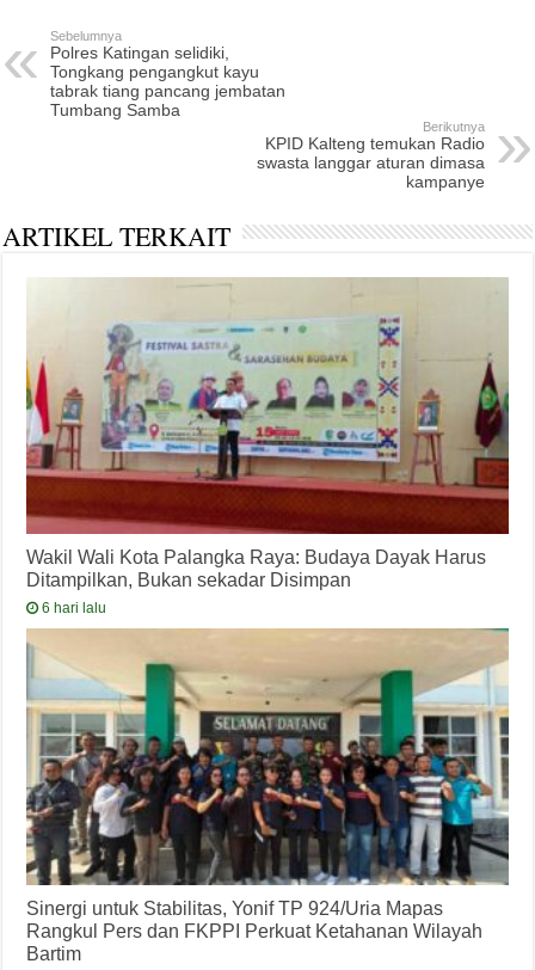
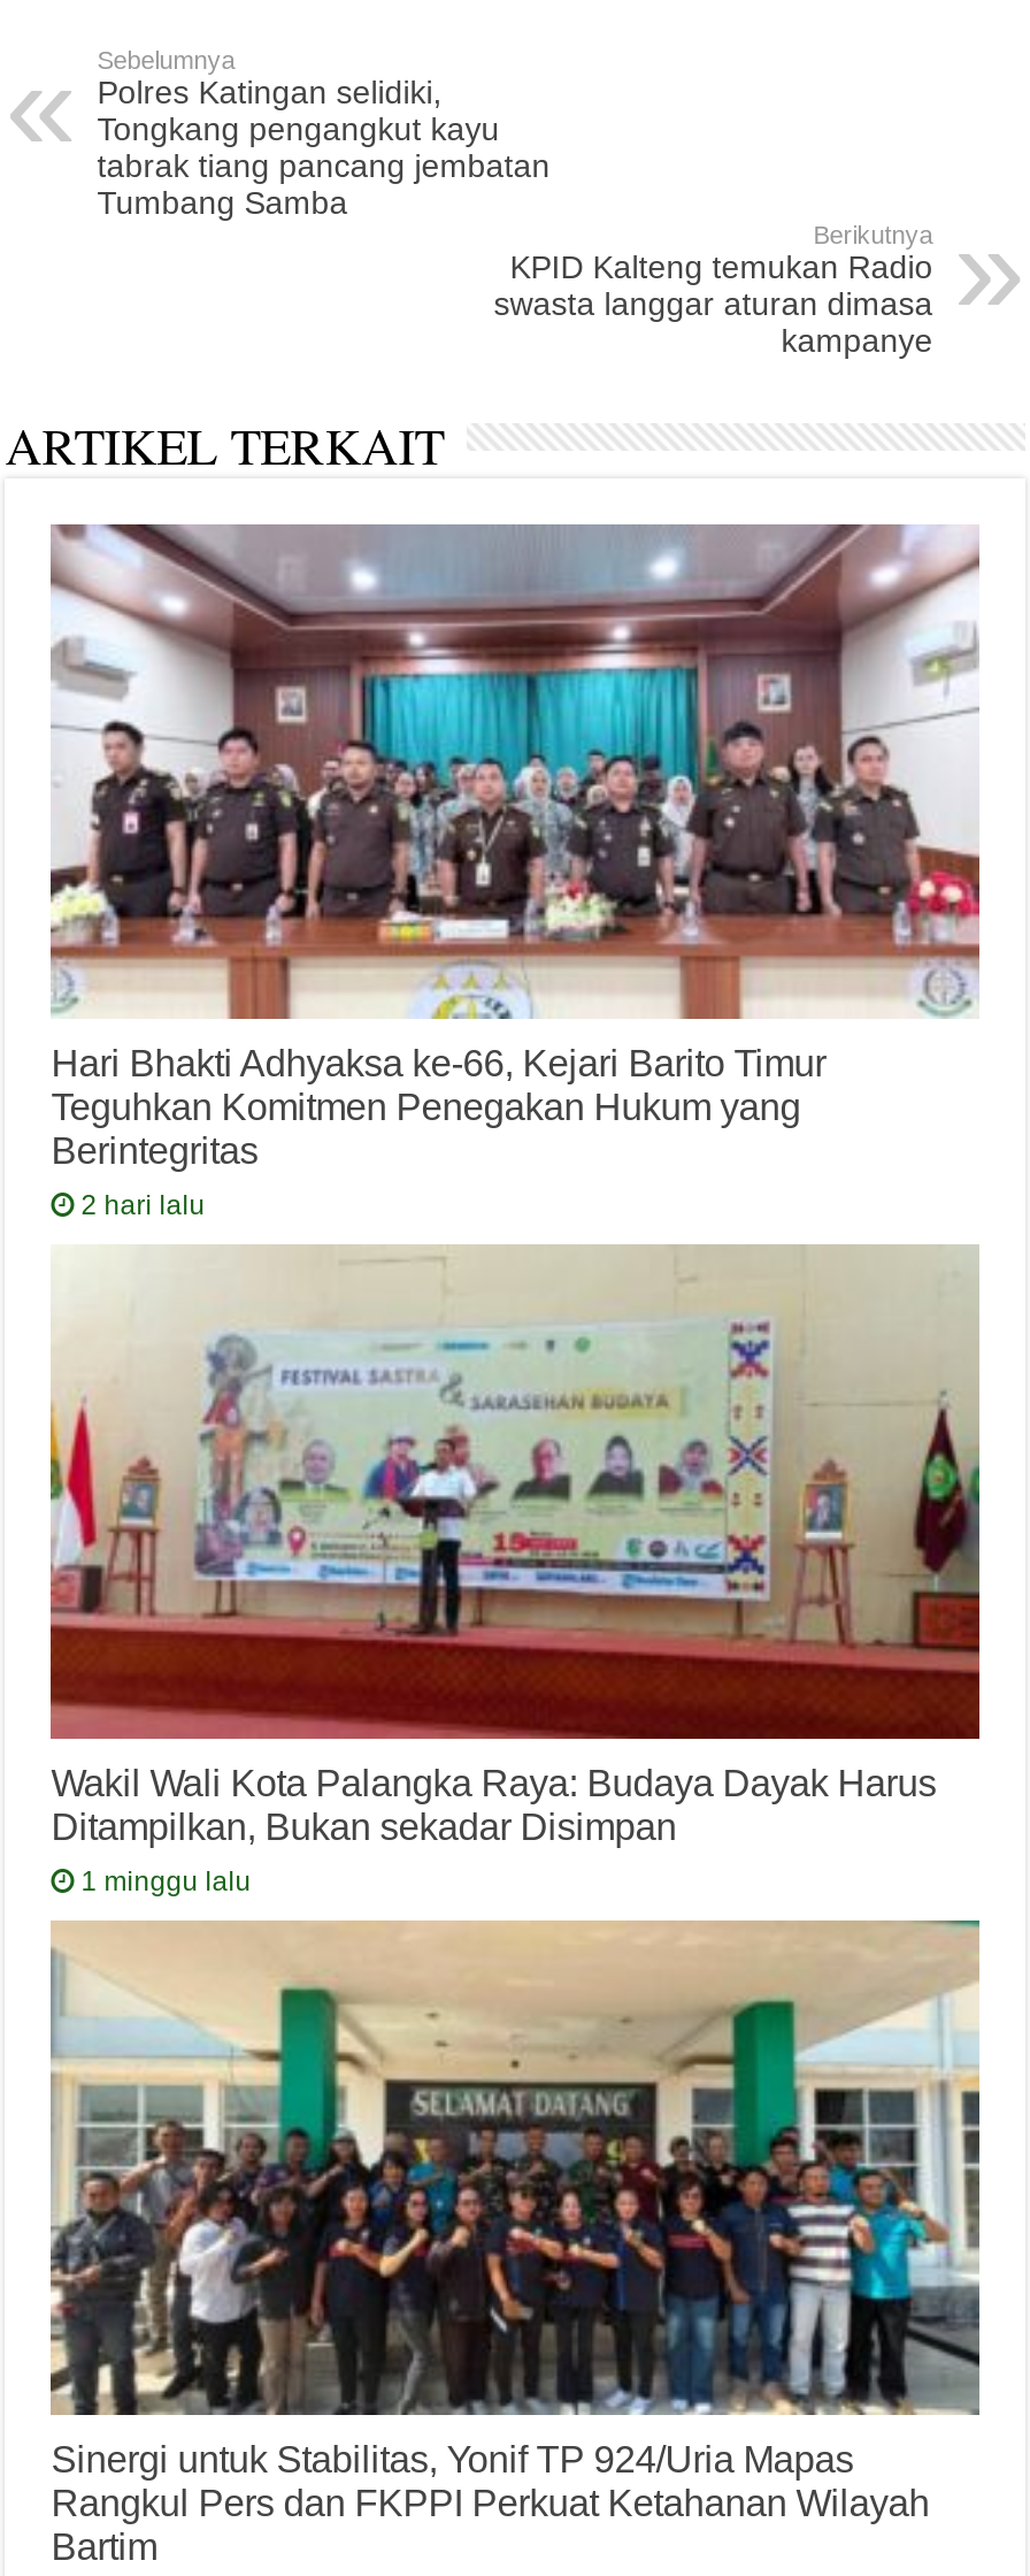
none -> [48,522,982,1222] [image] | Hari Bhakti Adhyaksa ke-66, Kejari Barito Timur | Teguhkan Komitmen Penegakan Hukum yang | Berintegritas | 2 hari lalu
[42,600,107,617] 6 hari lalu -> [81,1865,251,1897] 1 minggu lalu

